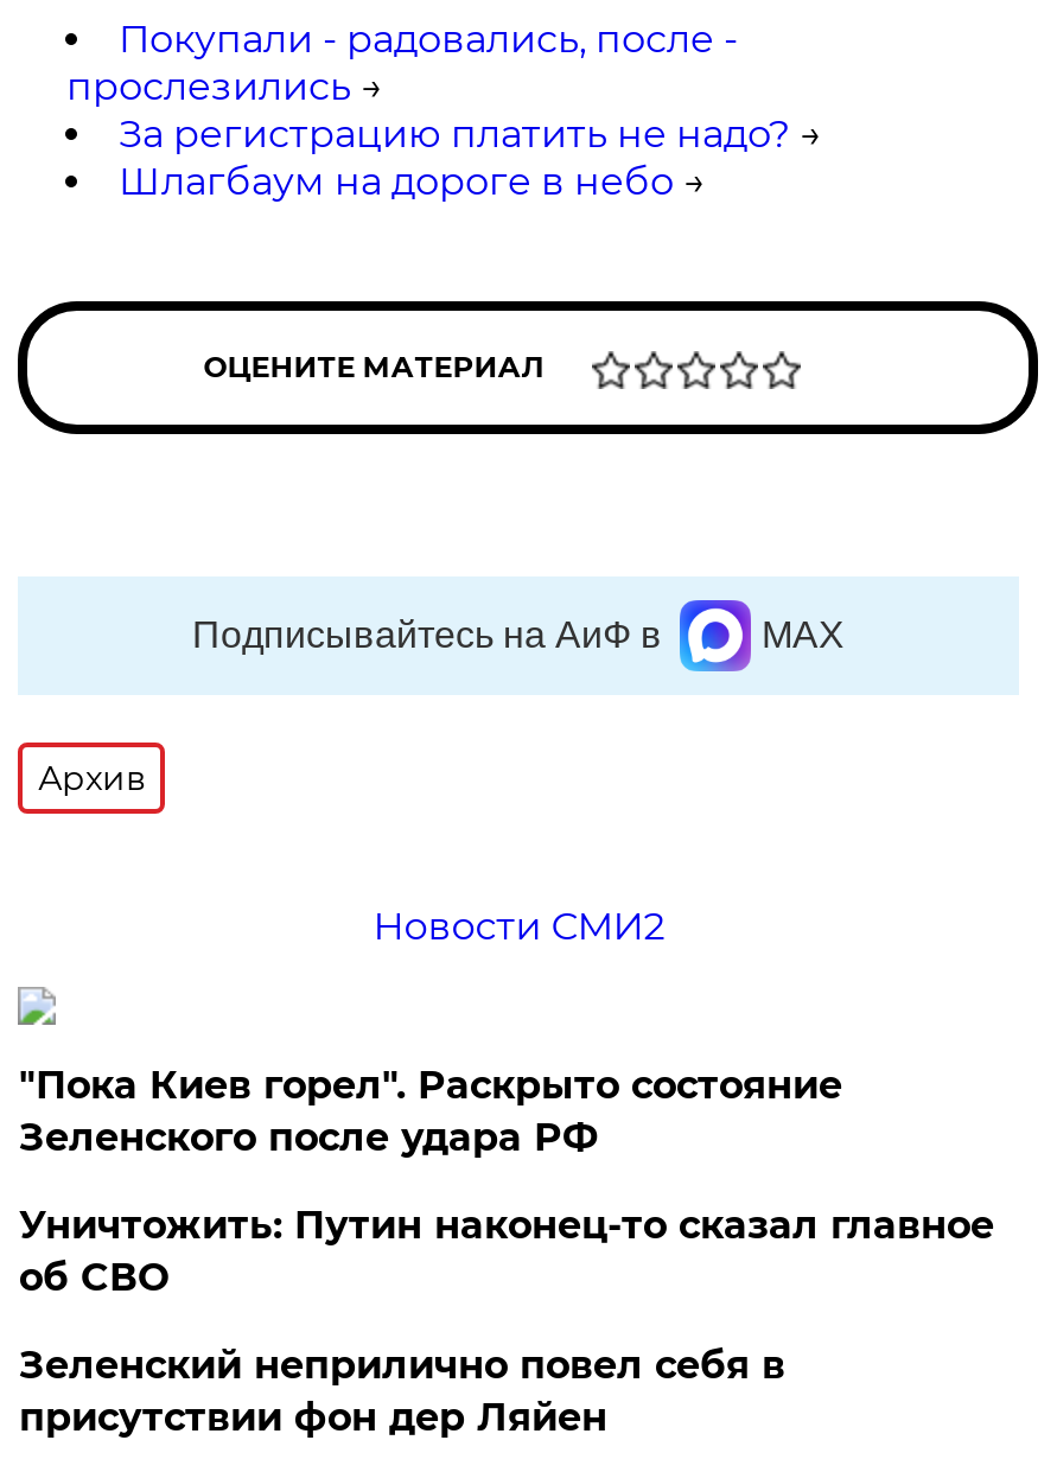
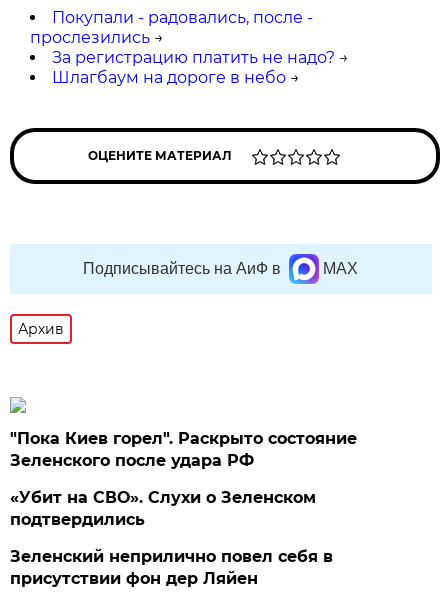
[373,904,665,949] Новости СМИ2 -> none
[19,1203,994,1300] Уничтожить: Путин наконец-то сказал главное | об СВО -> [10,488,316,529] «Убит на СВО». Слухи о Зеленском | подтвердились

